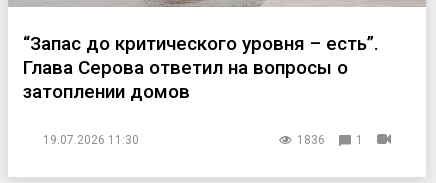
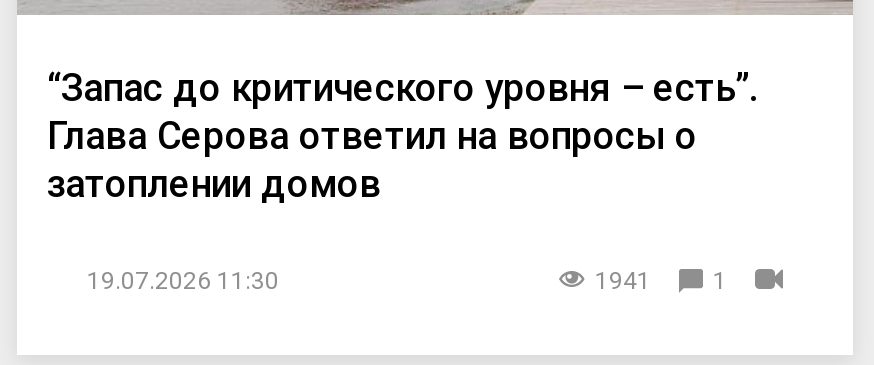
[297,133,325,147] 1836 -> [595,266,651,294] 1941

